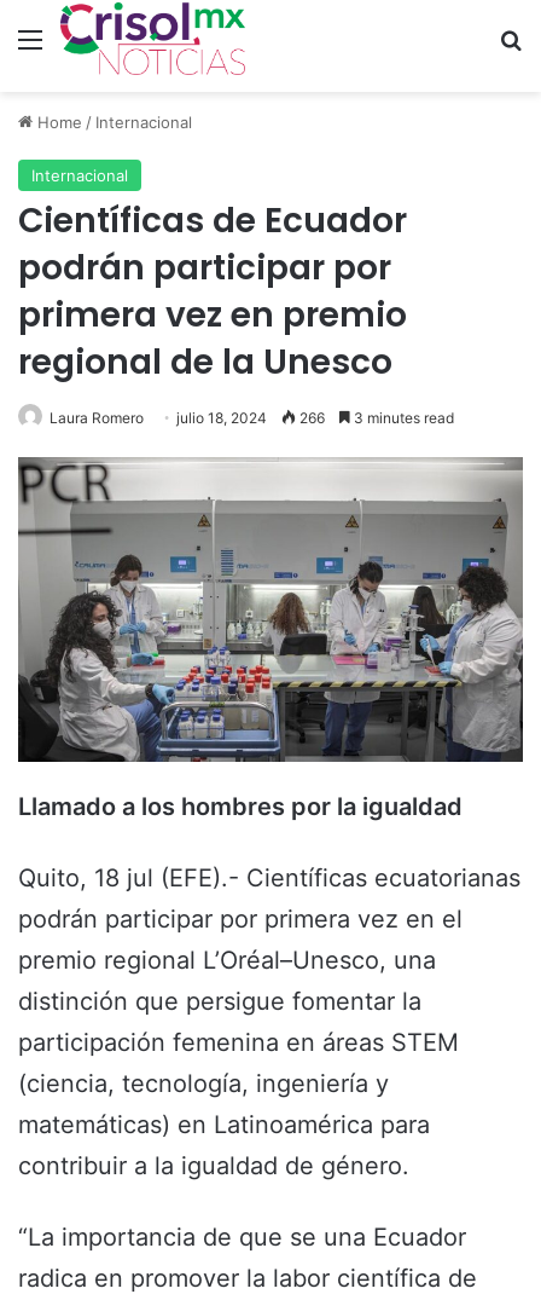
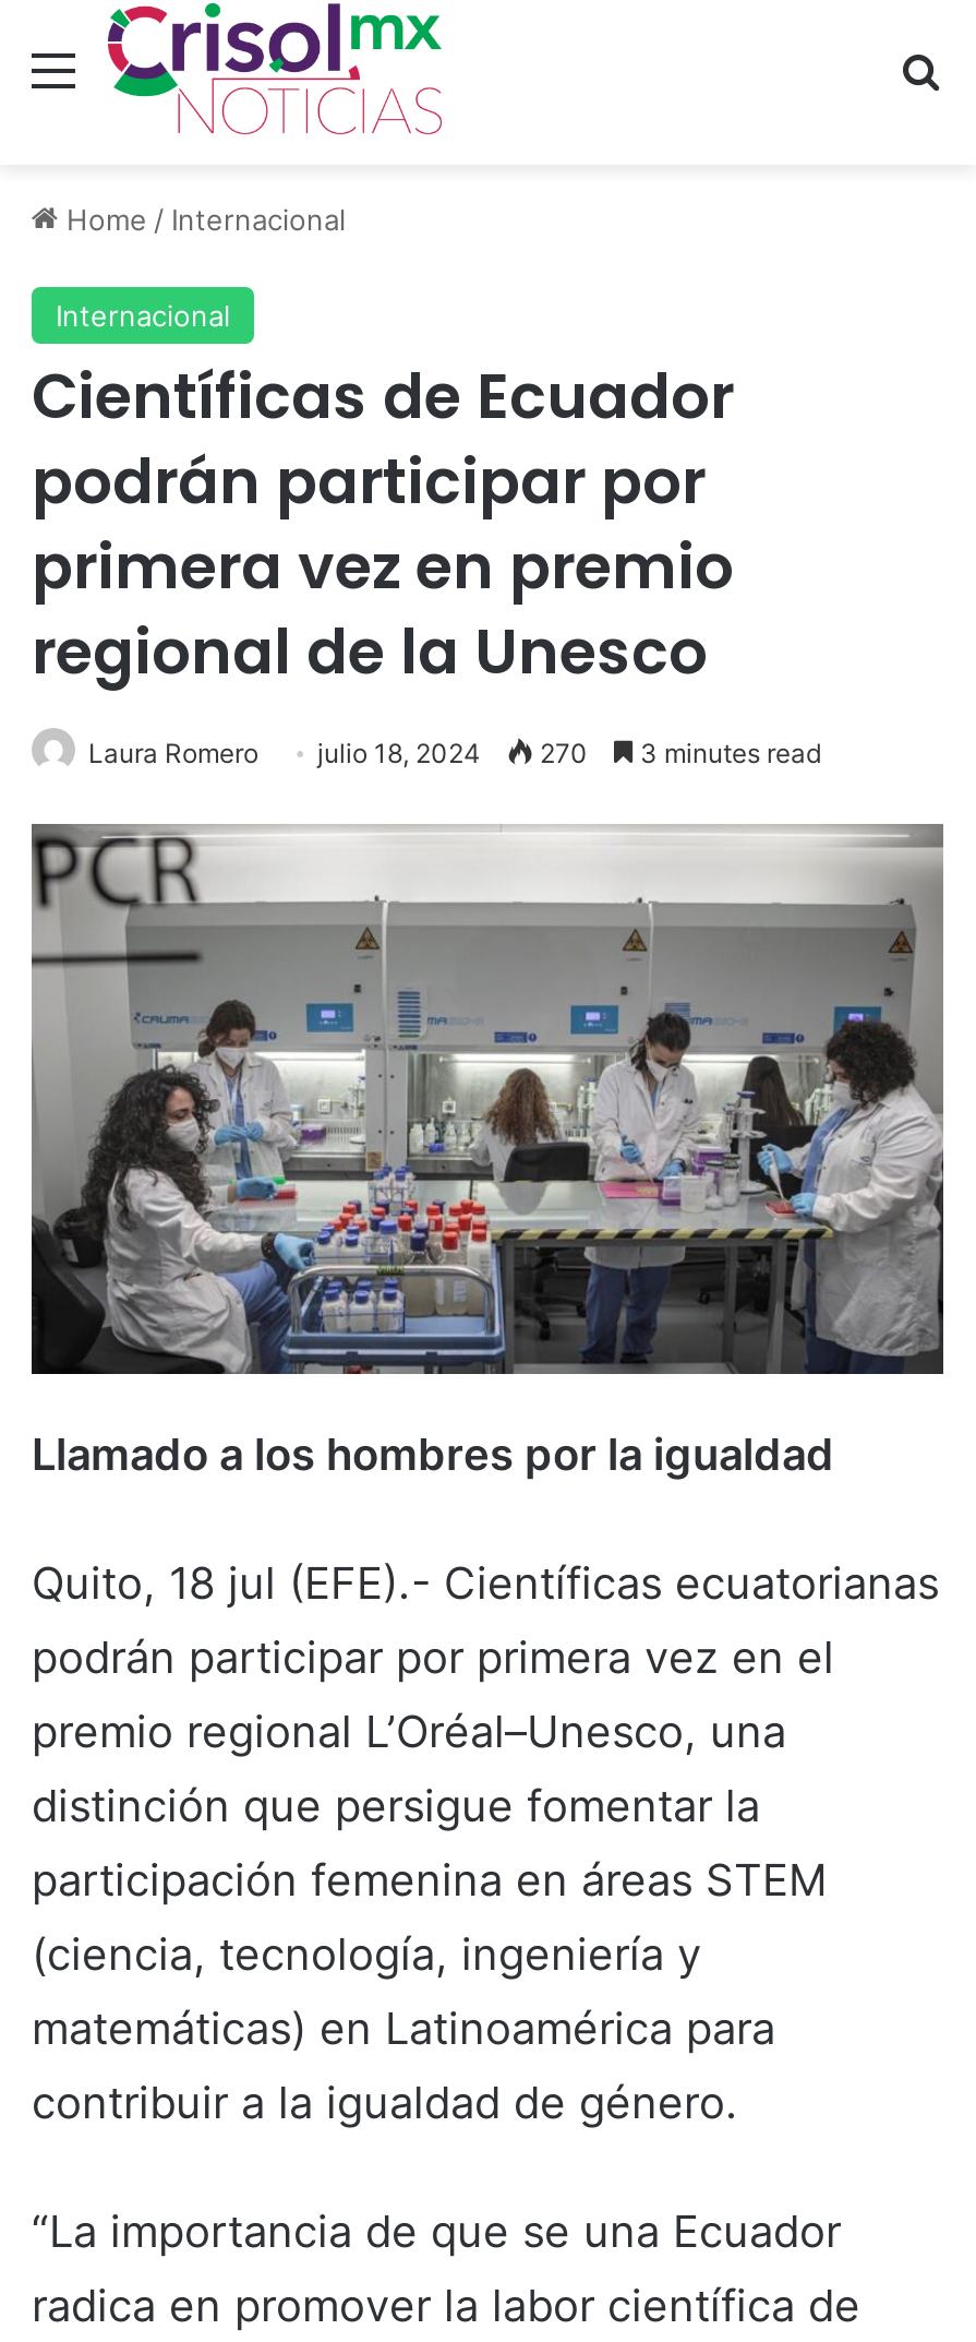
[50,409,454,427] Laura Romero julio 18, 2024 266 3 minutes read -> [88,737,821,769] Laura Romero julio 18, 2024 270 3 minutes read

